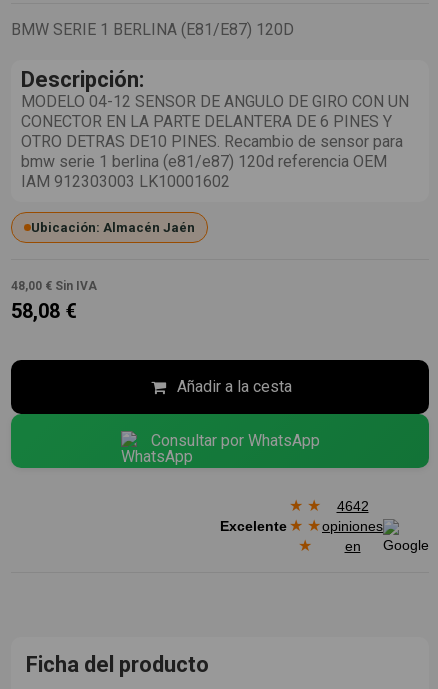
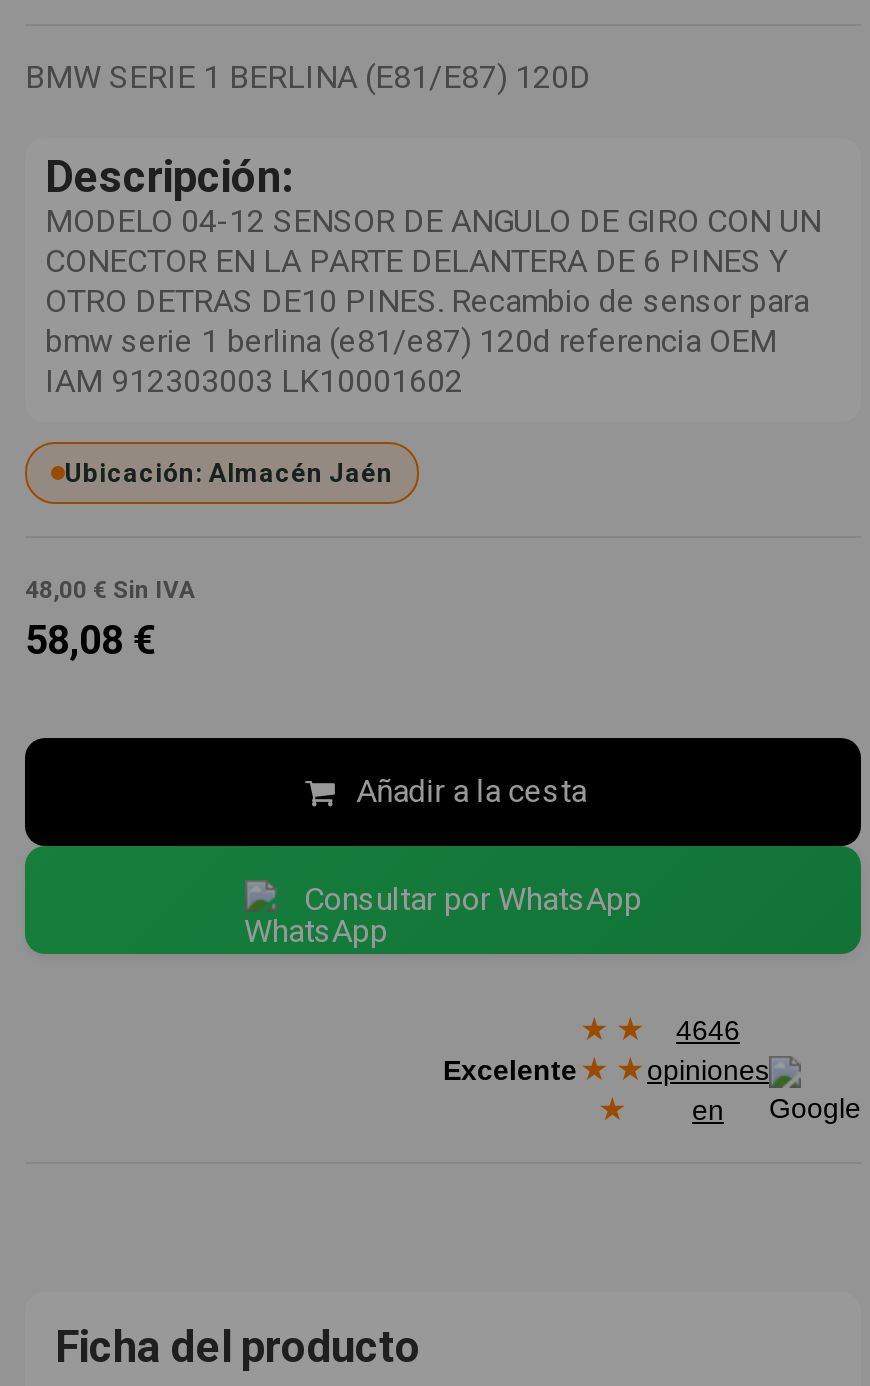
[336,498,368,514] 4642 -> [676,1014,740,1046] 4646

